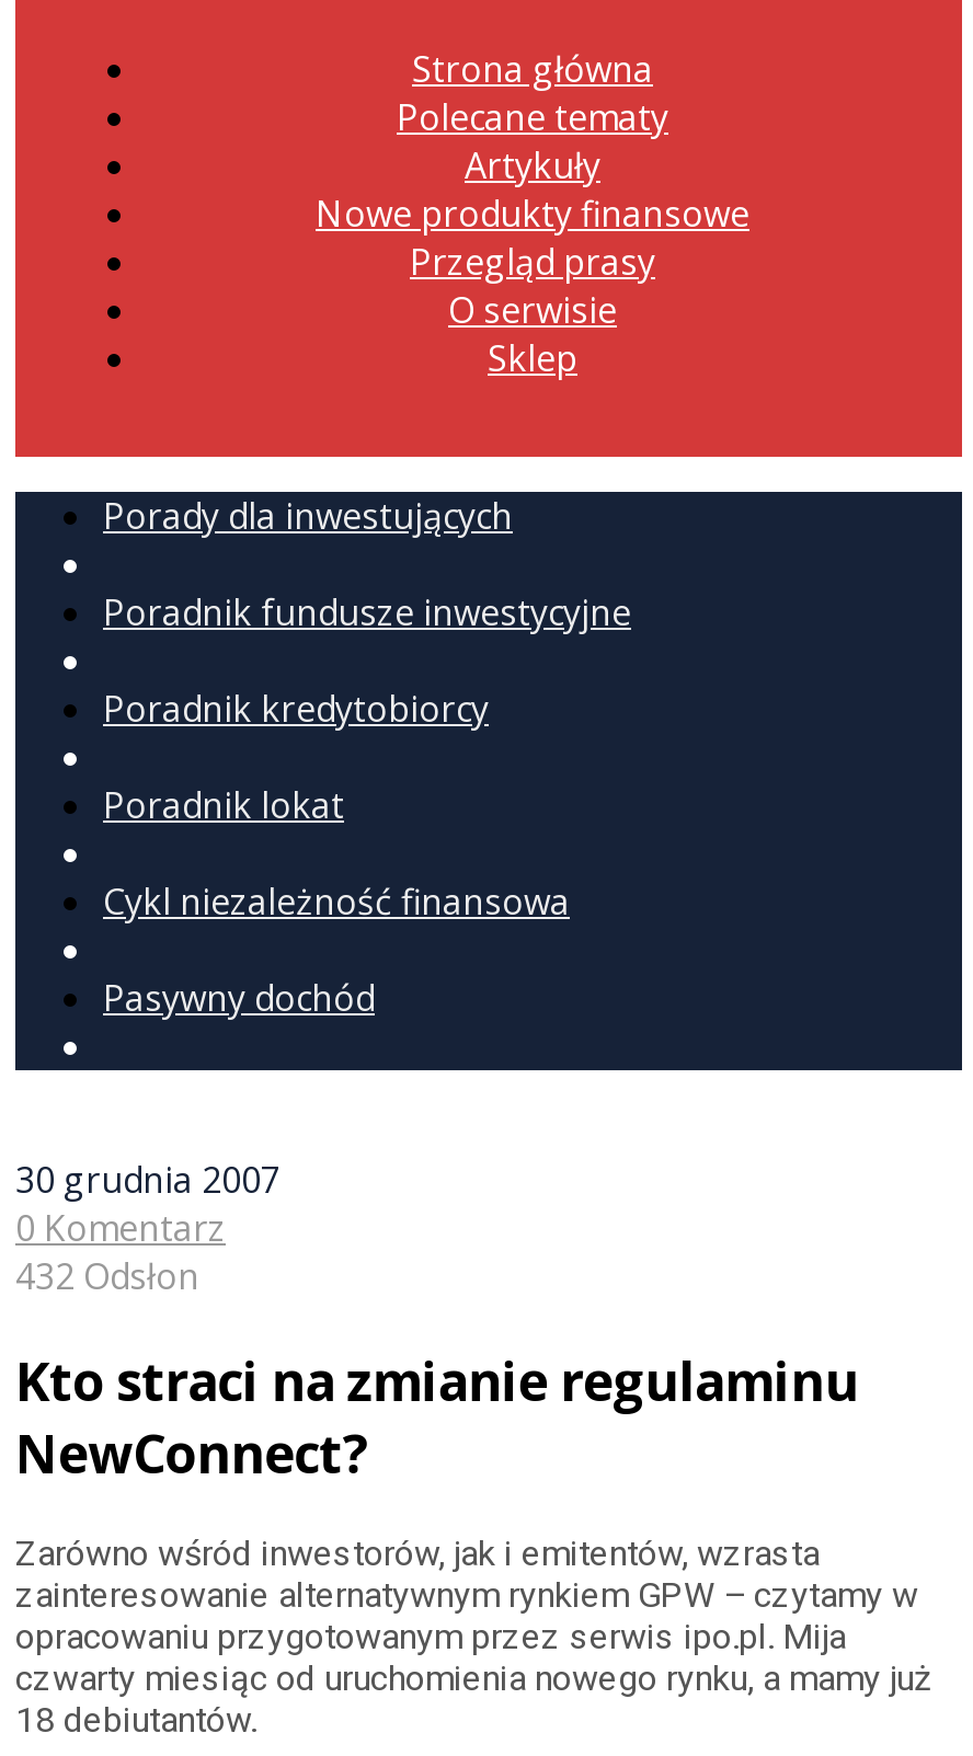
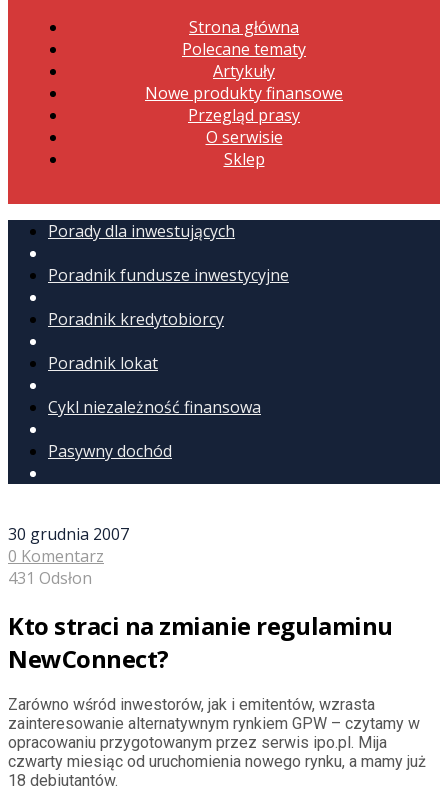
[15,1252,199,1300] 432 Odsłon -> [8,567,92,589] 431 Odsłon

